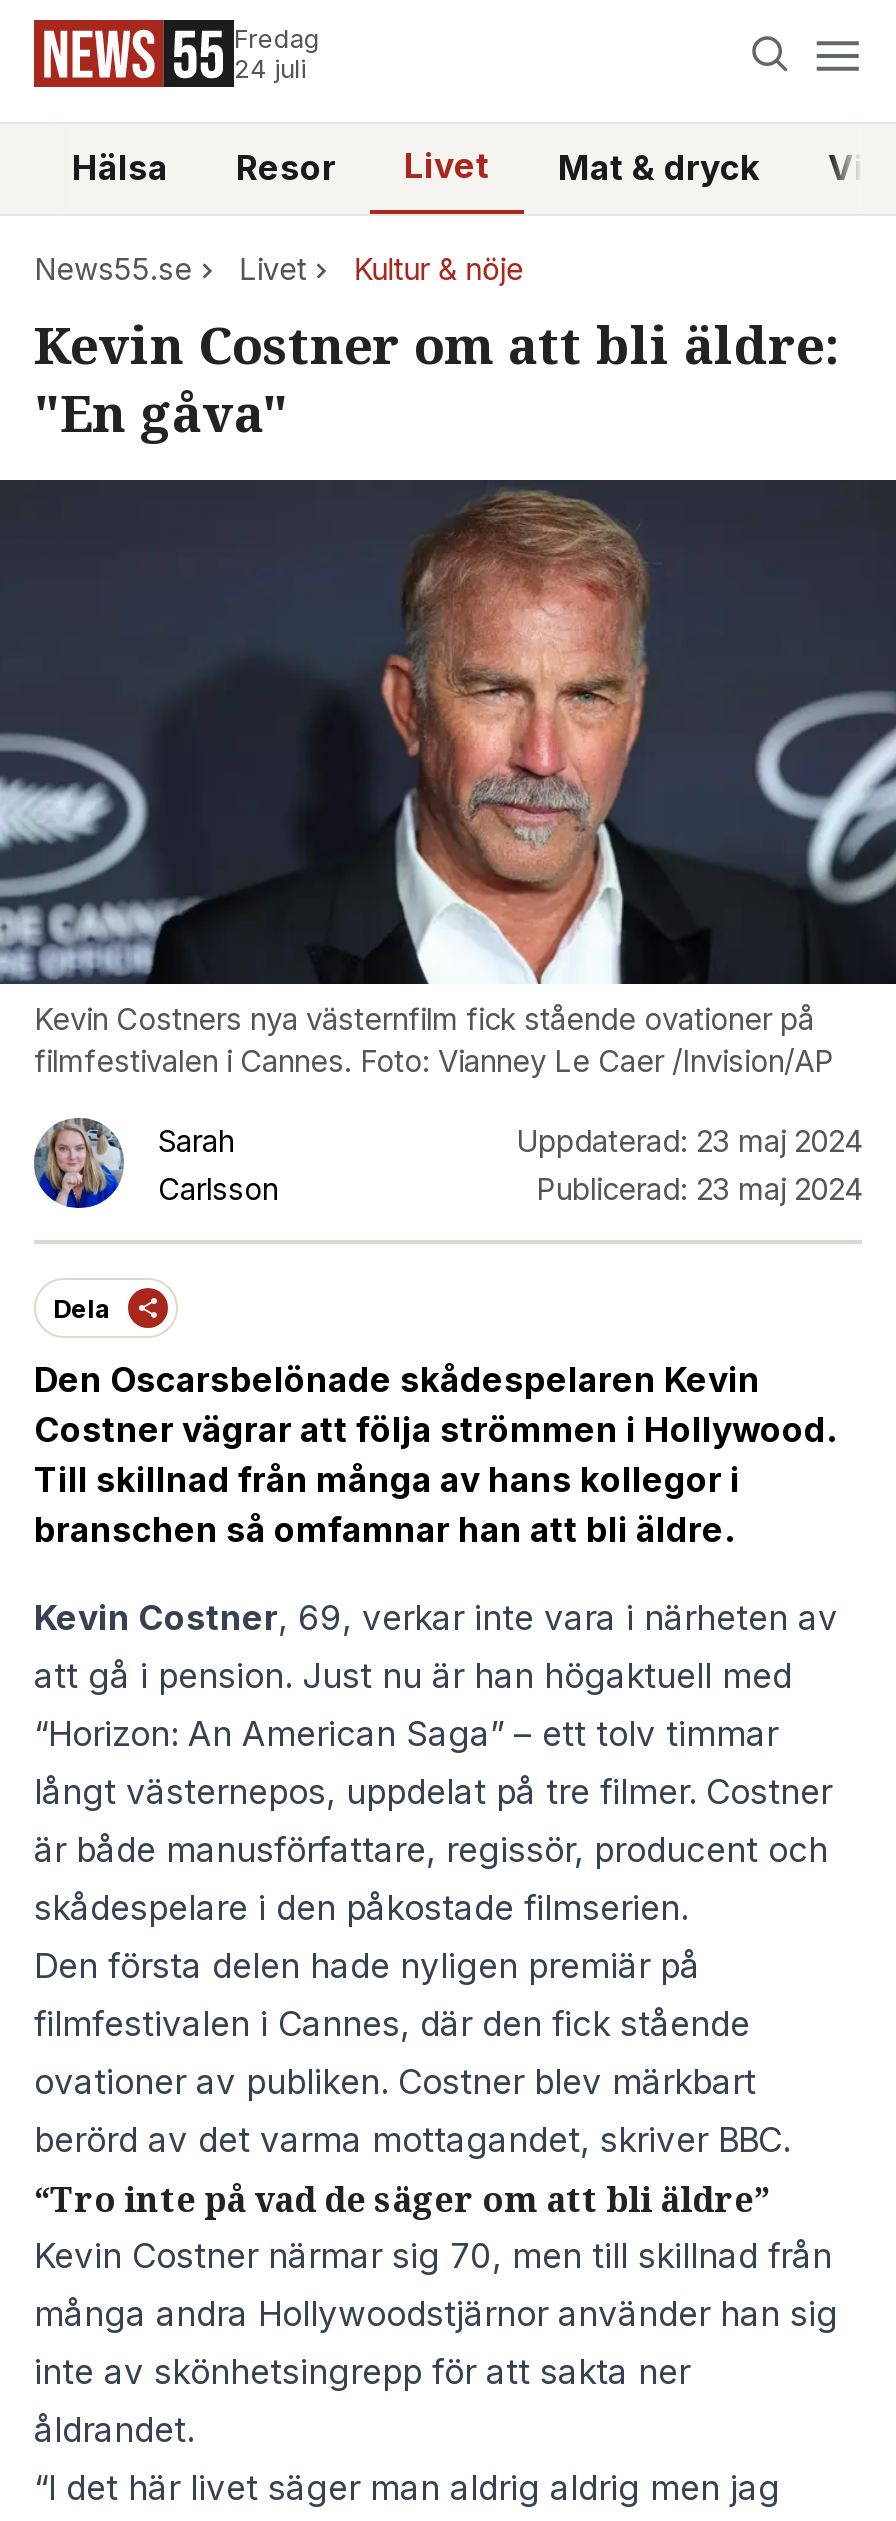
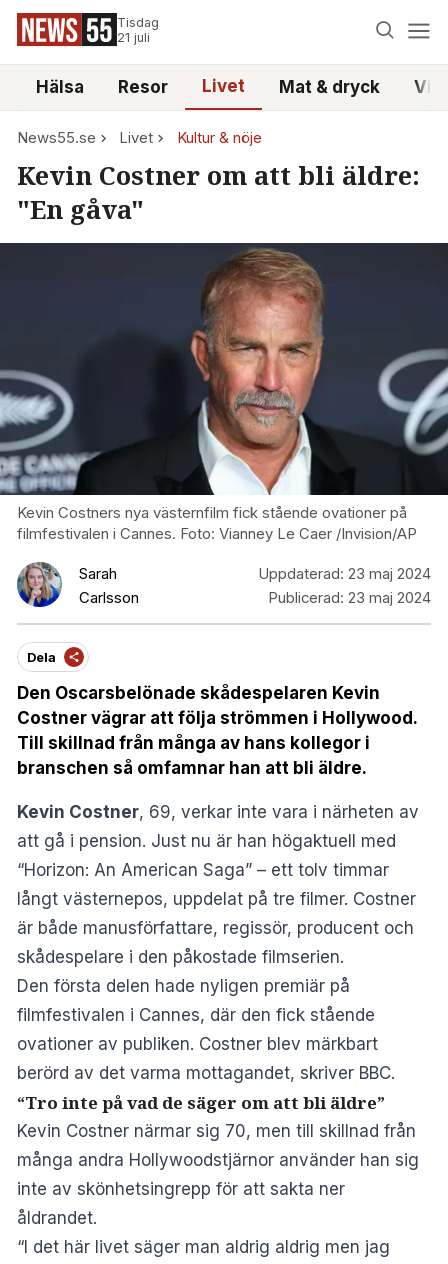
[234,24,320,84] Fredag | 24 juli -> [117,15,159,45] Tisdag | 21 juli

